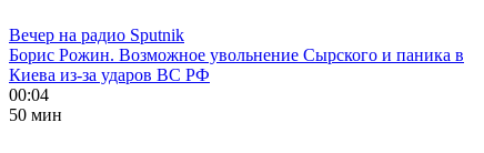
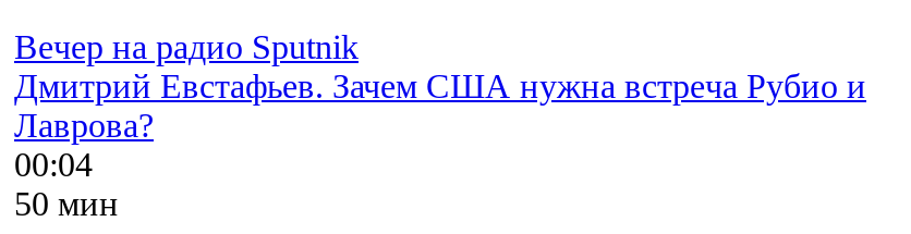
[9,45,464,84] Борис Рожин. Возможное увольнение Сырского и паника в | Киева из-за ударов ВС РФ -> [14,67,866,144] Дмитрий Евстафьев. Зачем США нужна встреча Рубио и | Лаврова?

